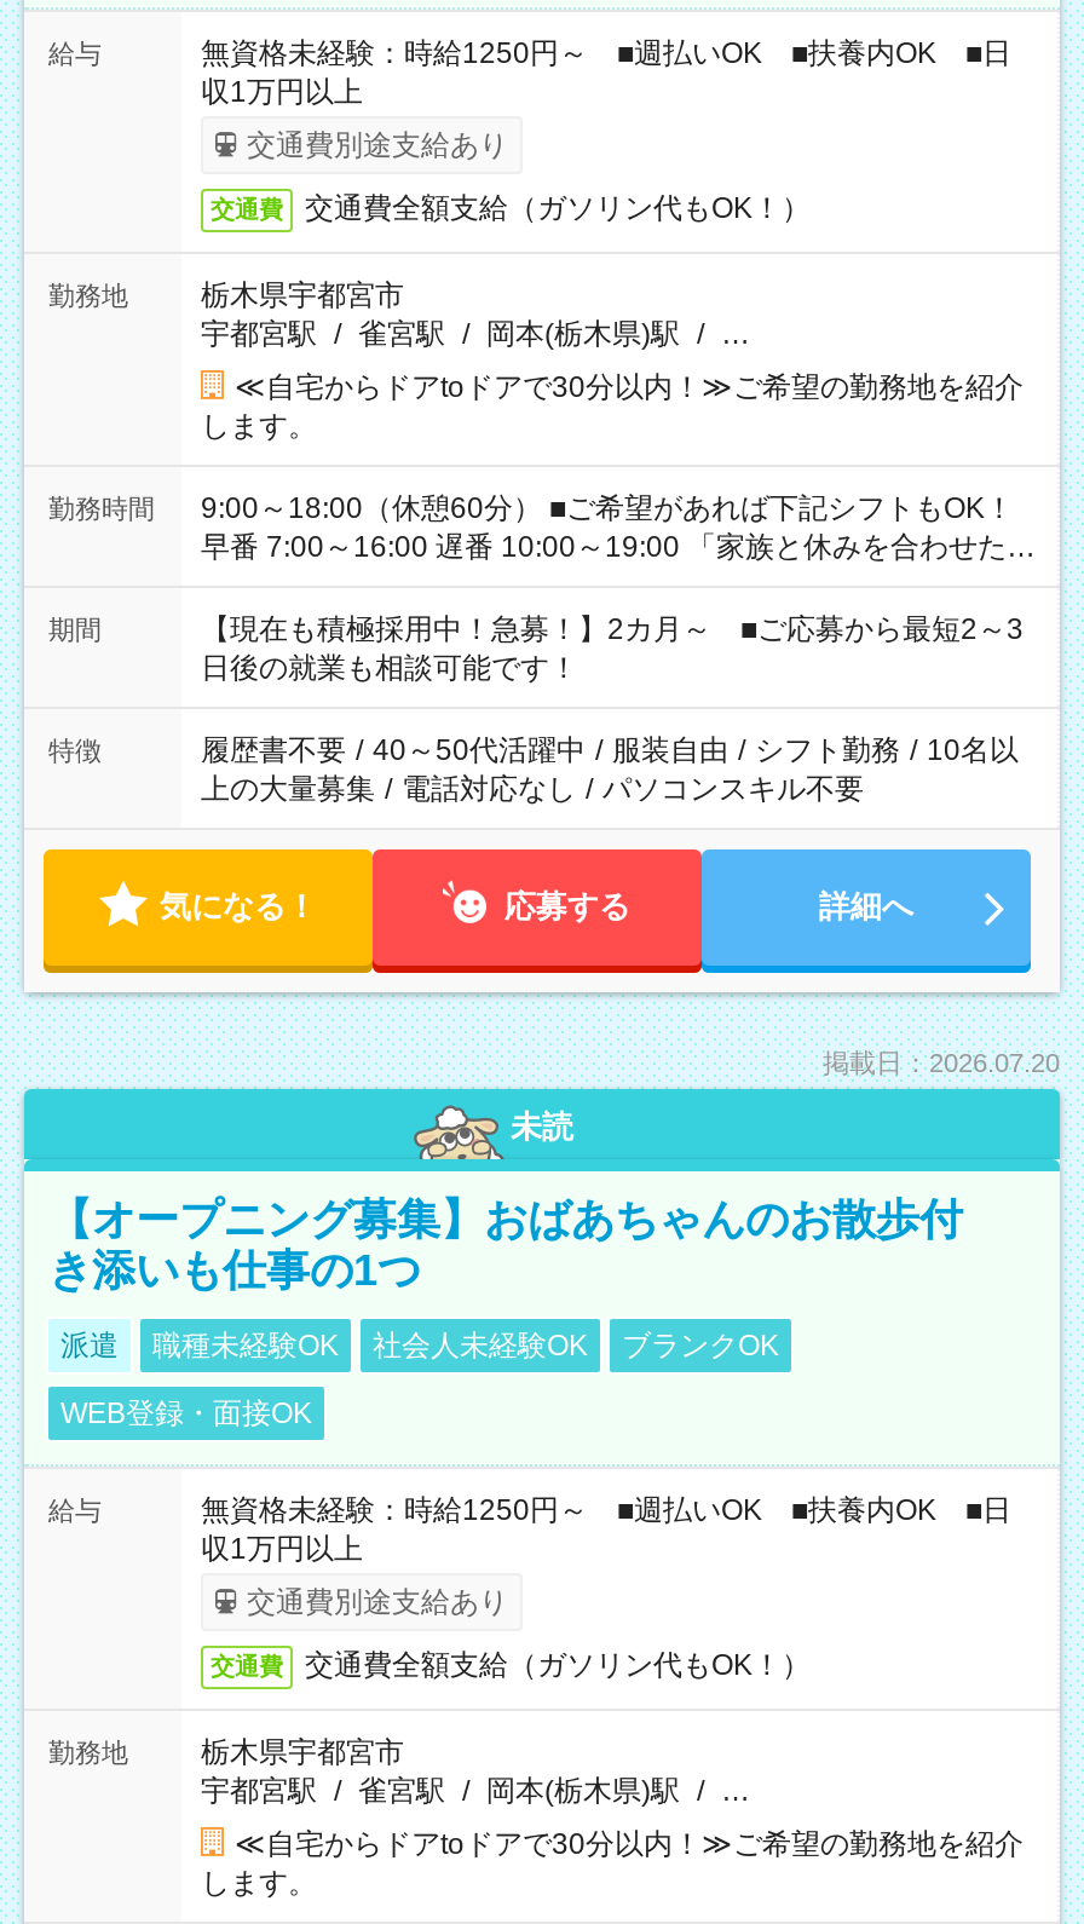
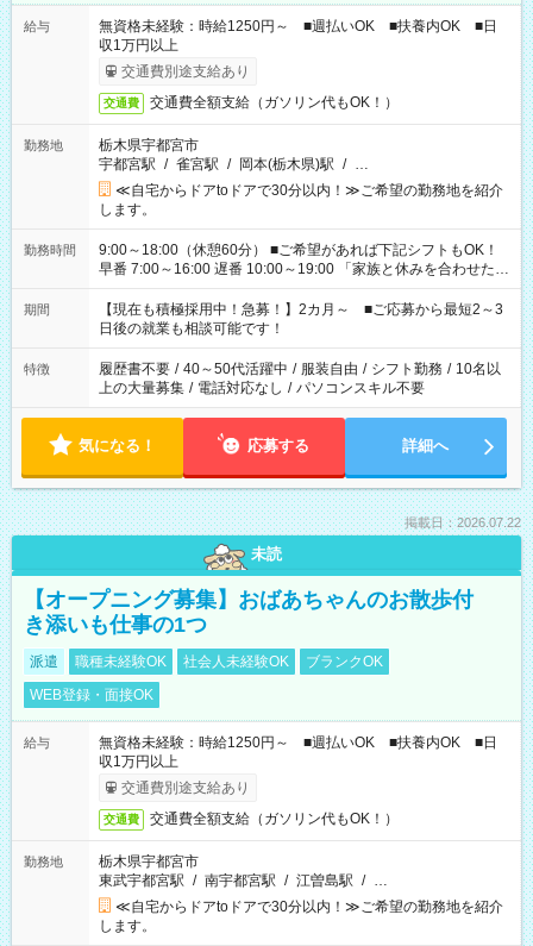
[823,1048,1060,1077] 掲載日：2026.07.20 -> [405,515,521,530] 掲載日：2026.07.22
[201,1774,750,1808] 宇都宮駅 / 雀宮駅 / 岡本(栃木県)駅 / … -> [99,872,388,889] 東武宇都宮駅 / 南宇都宮駅 / 江曽島駅 / …

